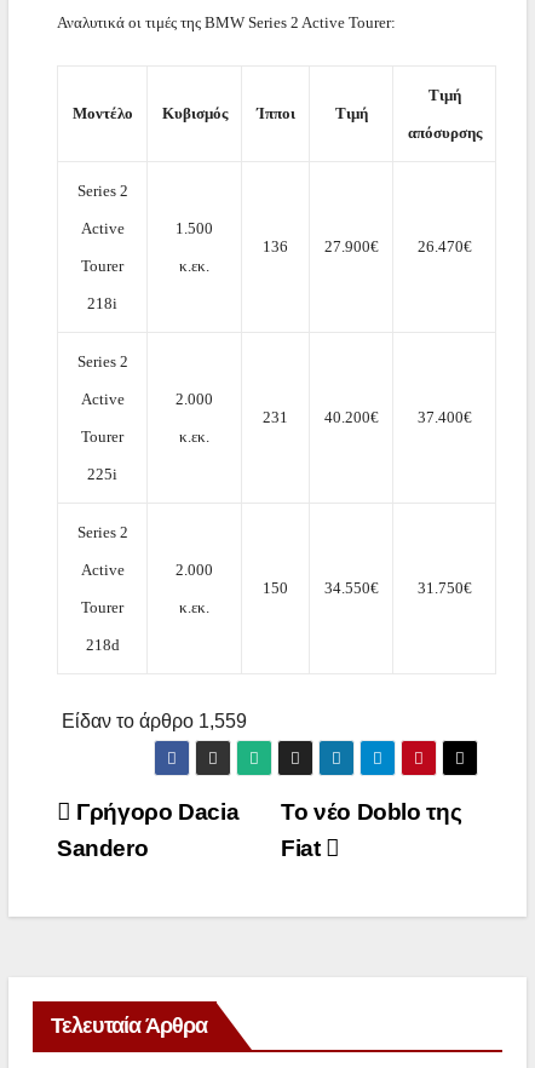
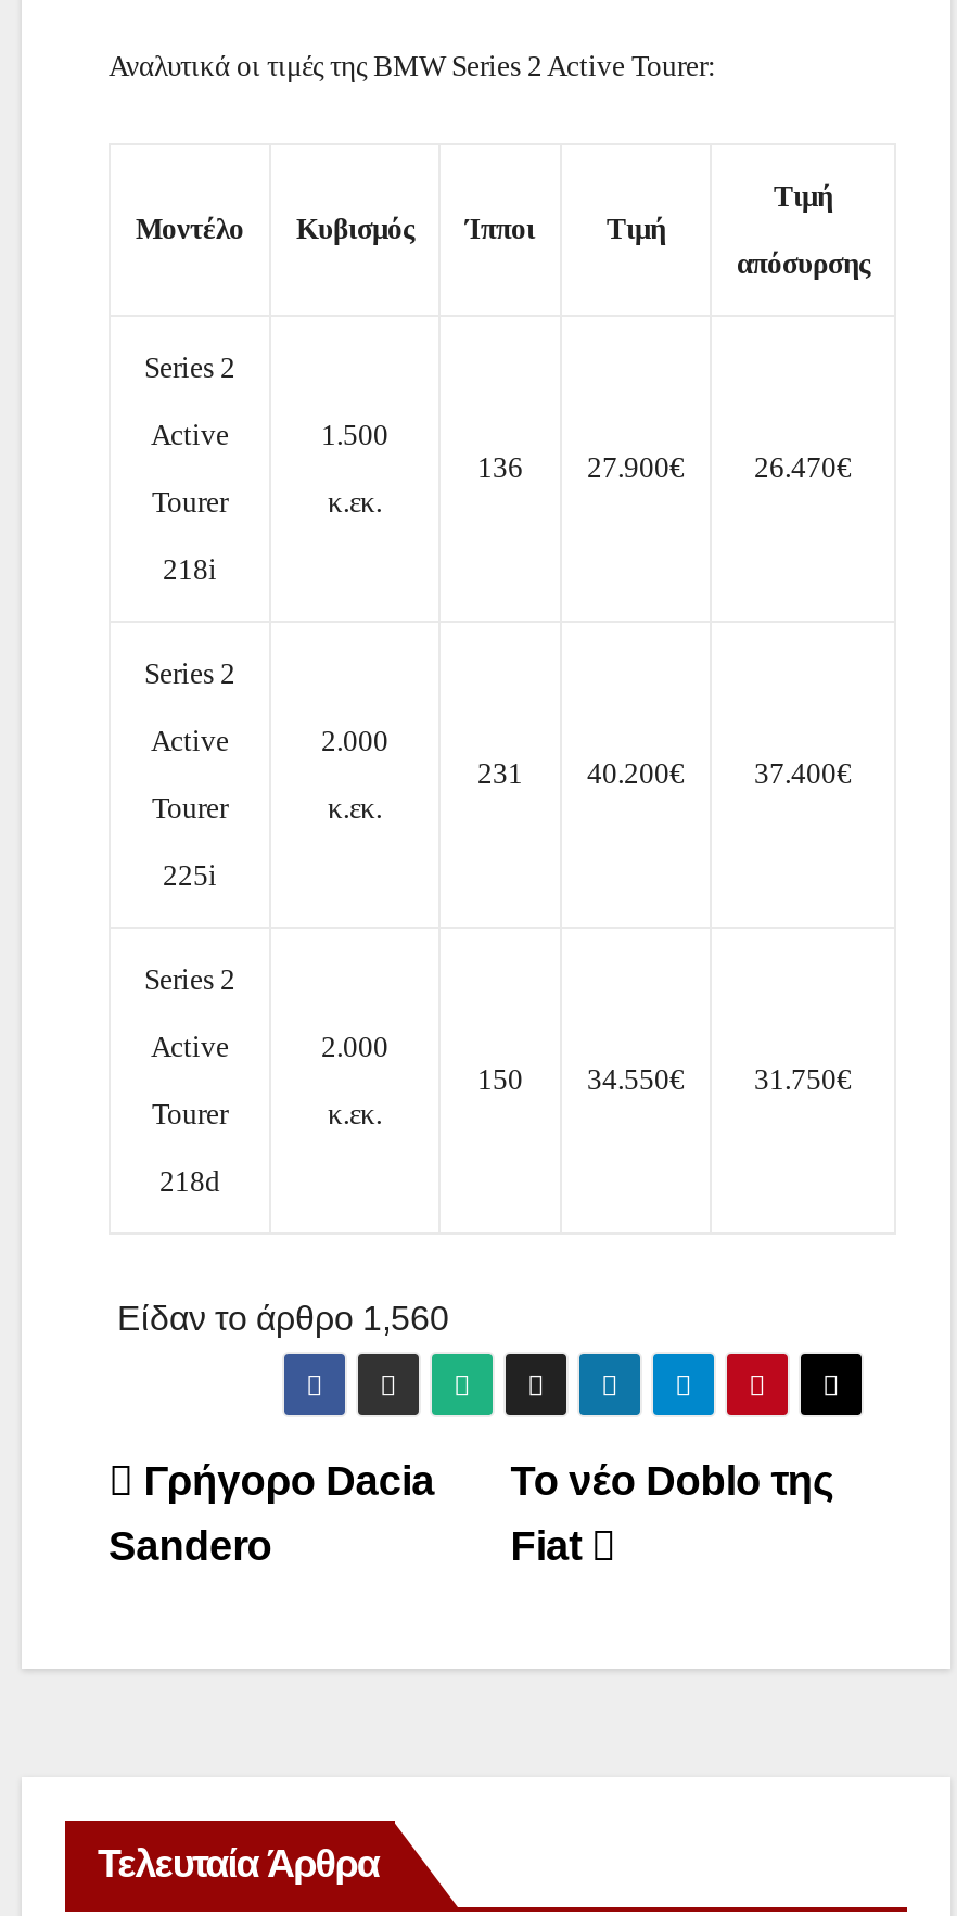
[62,711,247,731] Είδαν το άρθρο 1,559 -> [117,1300,449,1337] Είδαν το άρθρο 1,560

